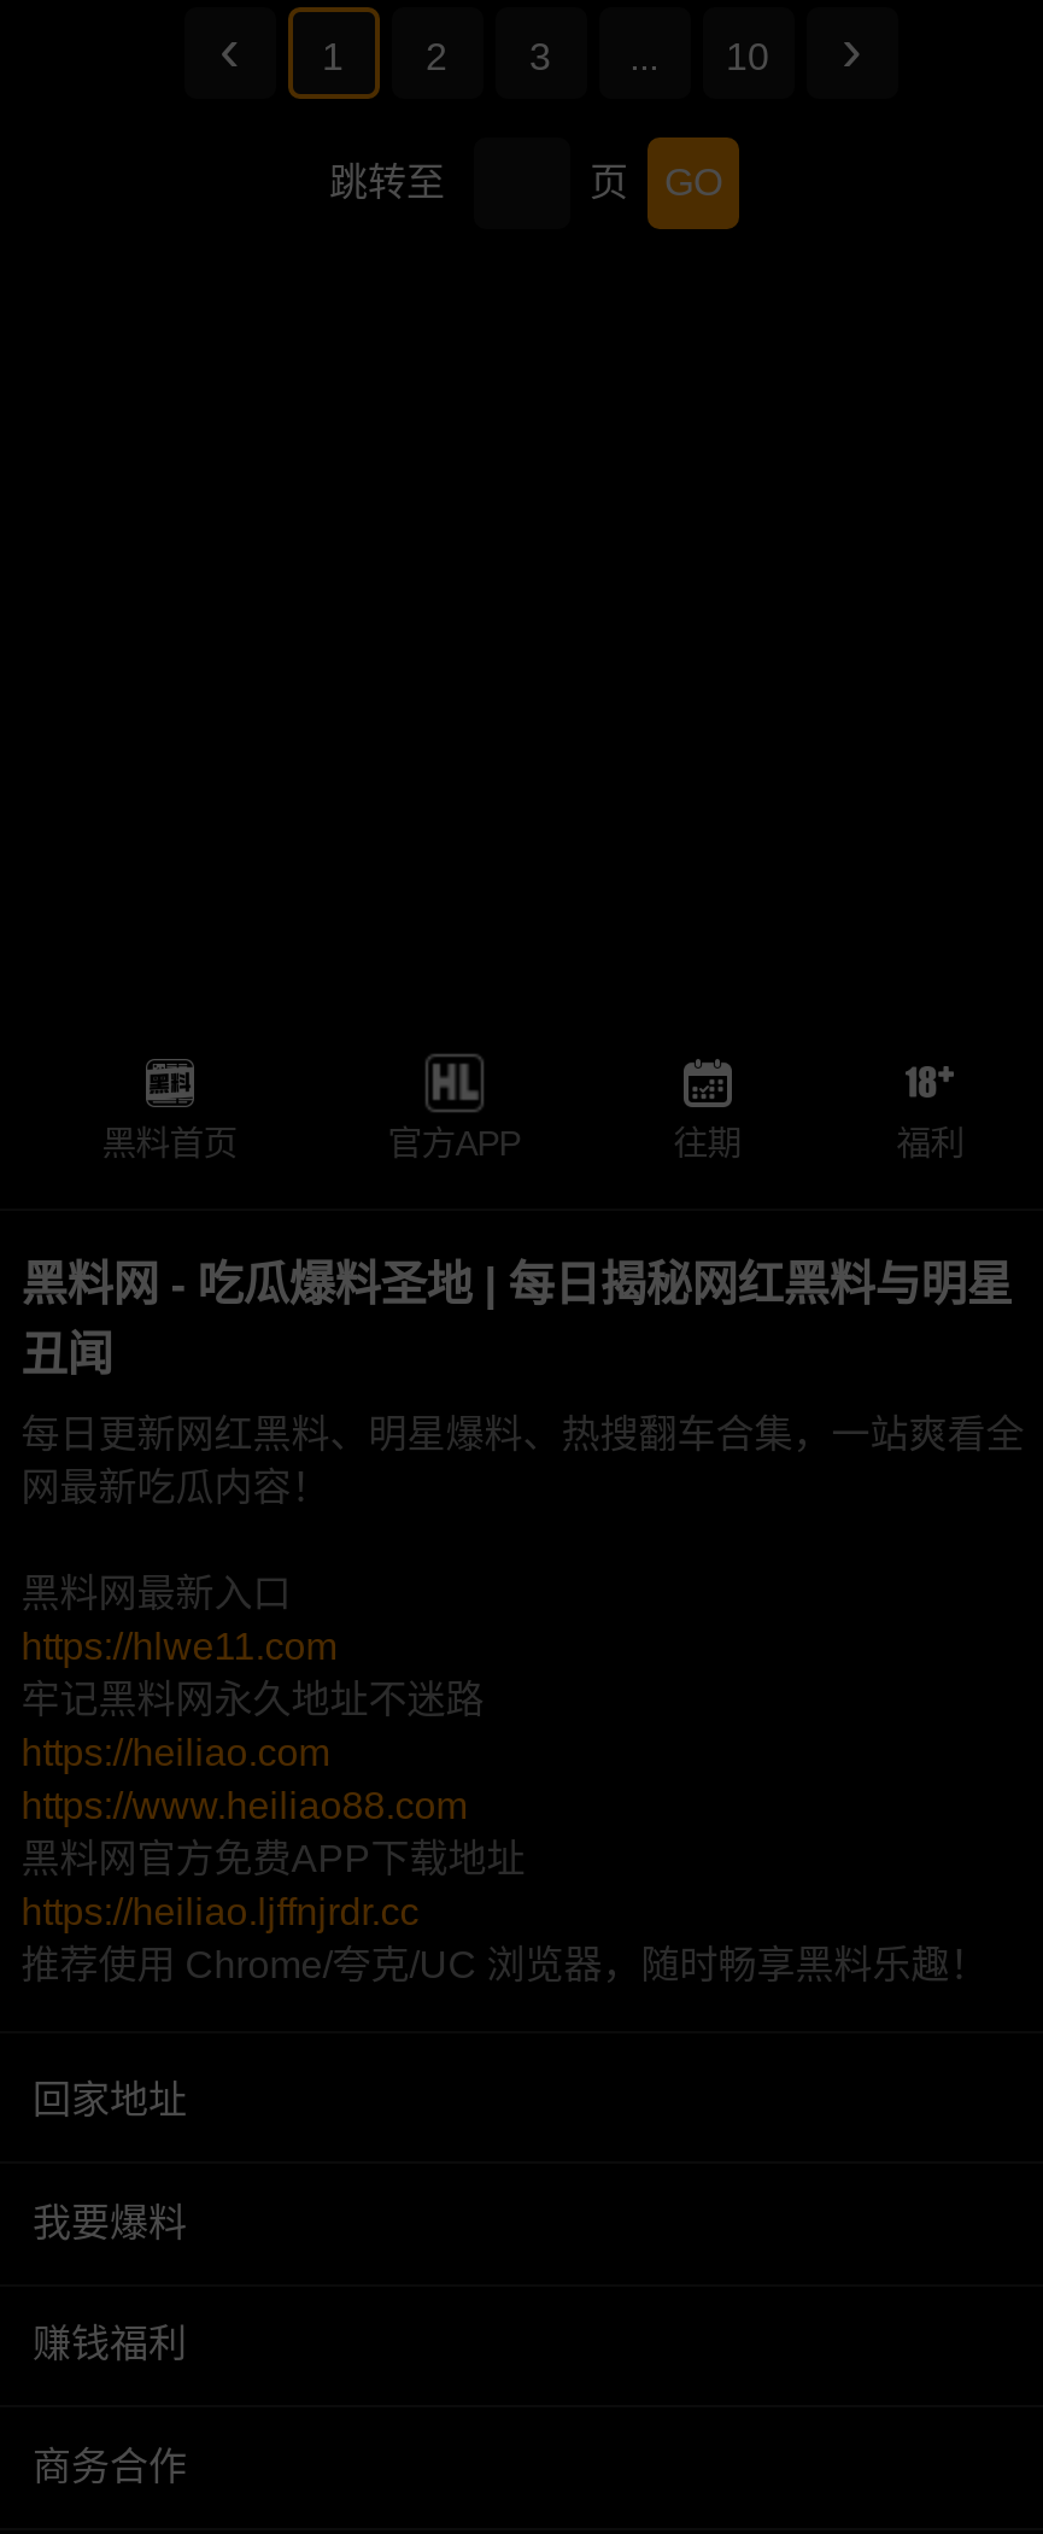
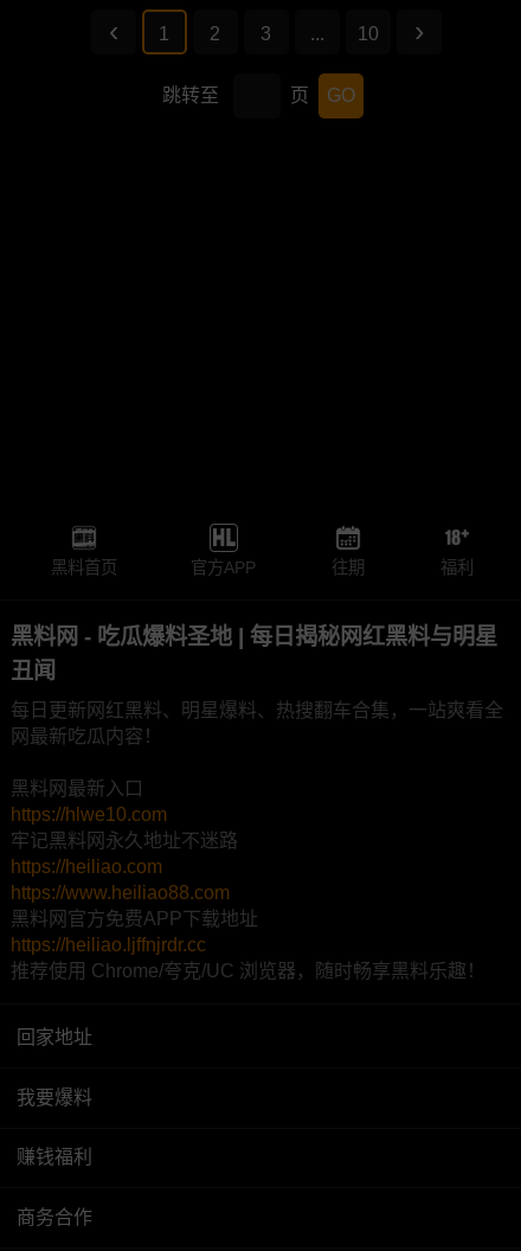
[21,1627,337,1668] https://hlwe11.com -> [11,805,167,825] https://hlwe10.com

